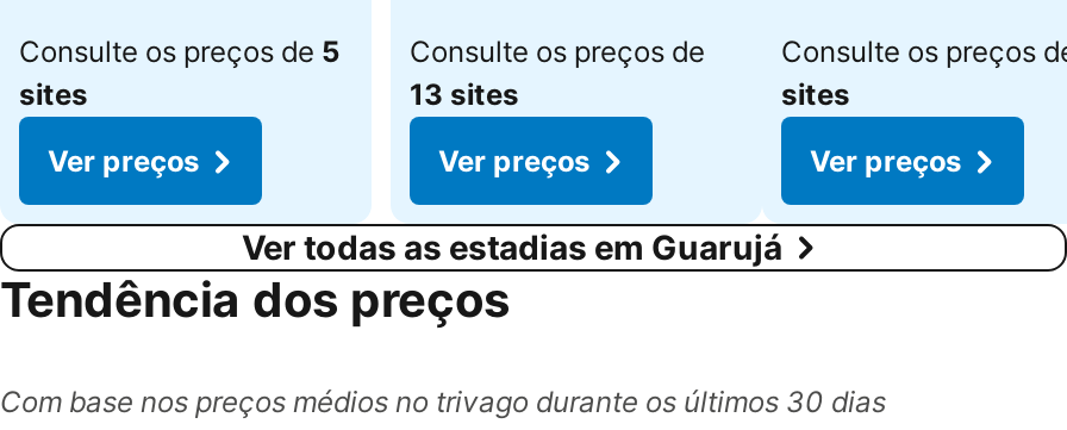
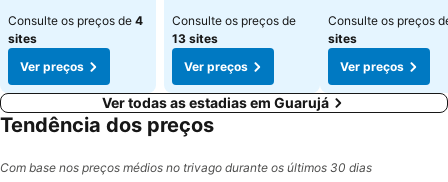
[19,33,341,69] Consulte os preços de 5 -> [8,13,143,28] Consulte os preços de 4

